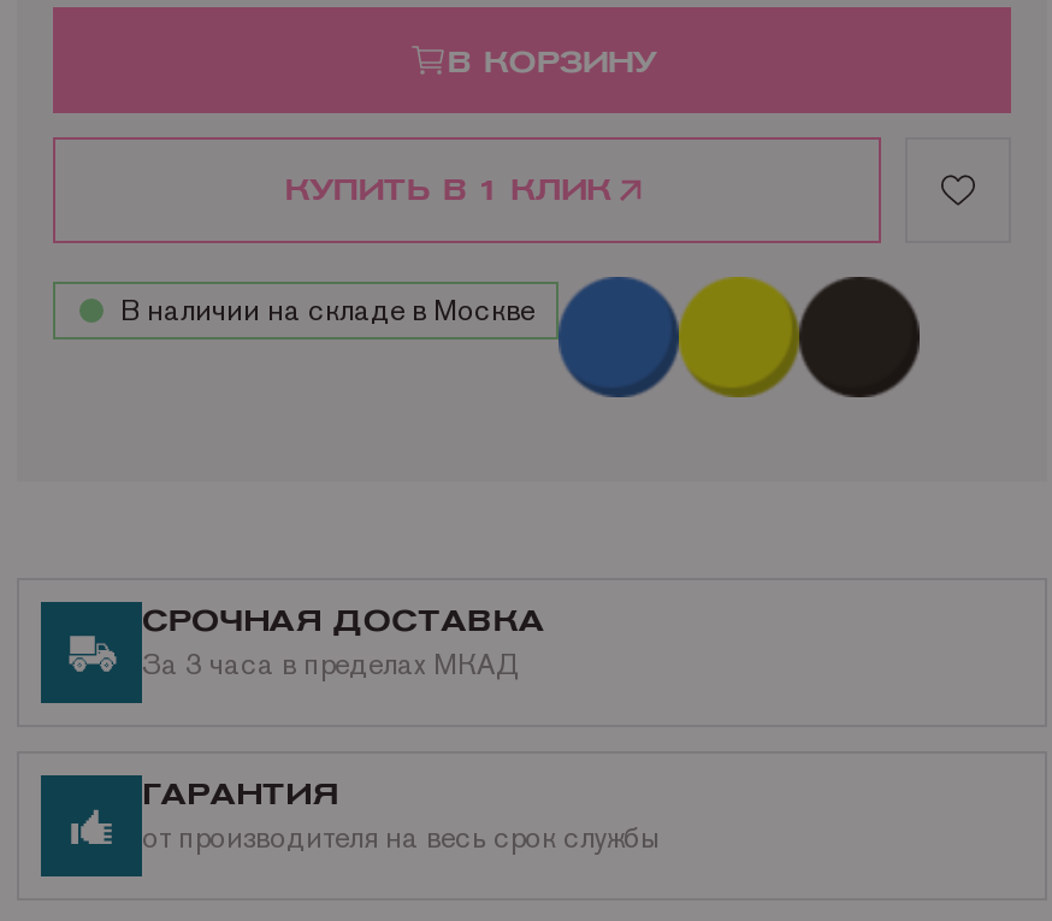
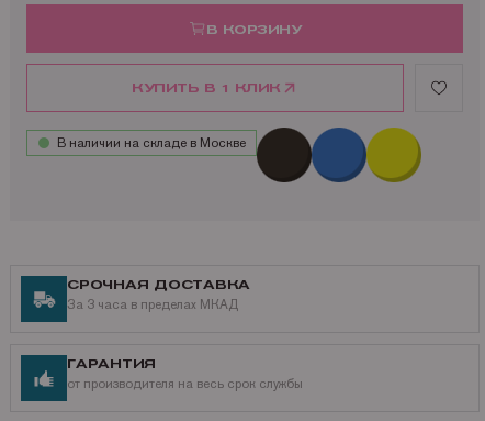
[556,274,922,400] [image] -> [256,126,422,184] [image]

